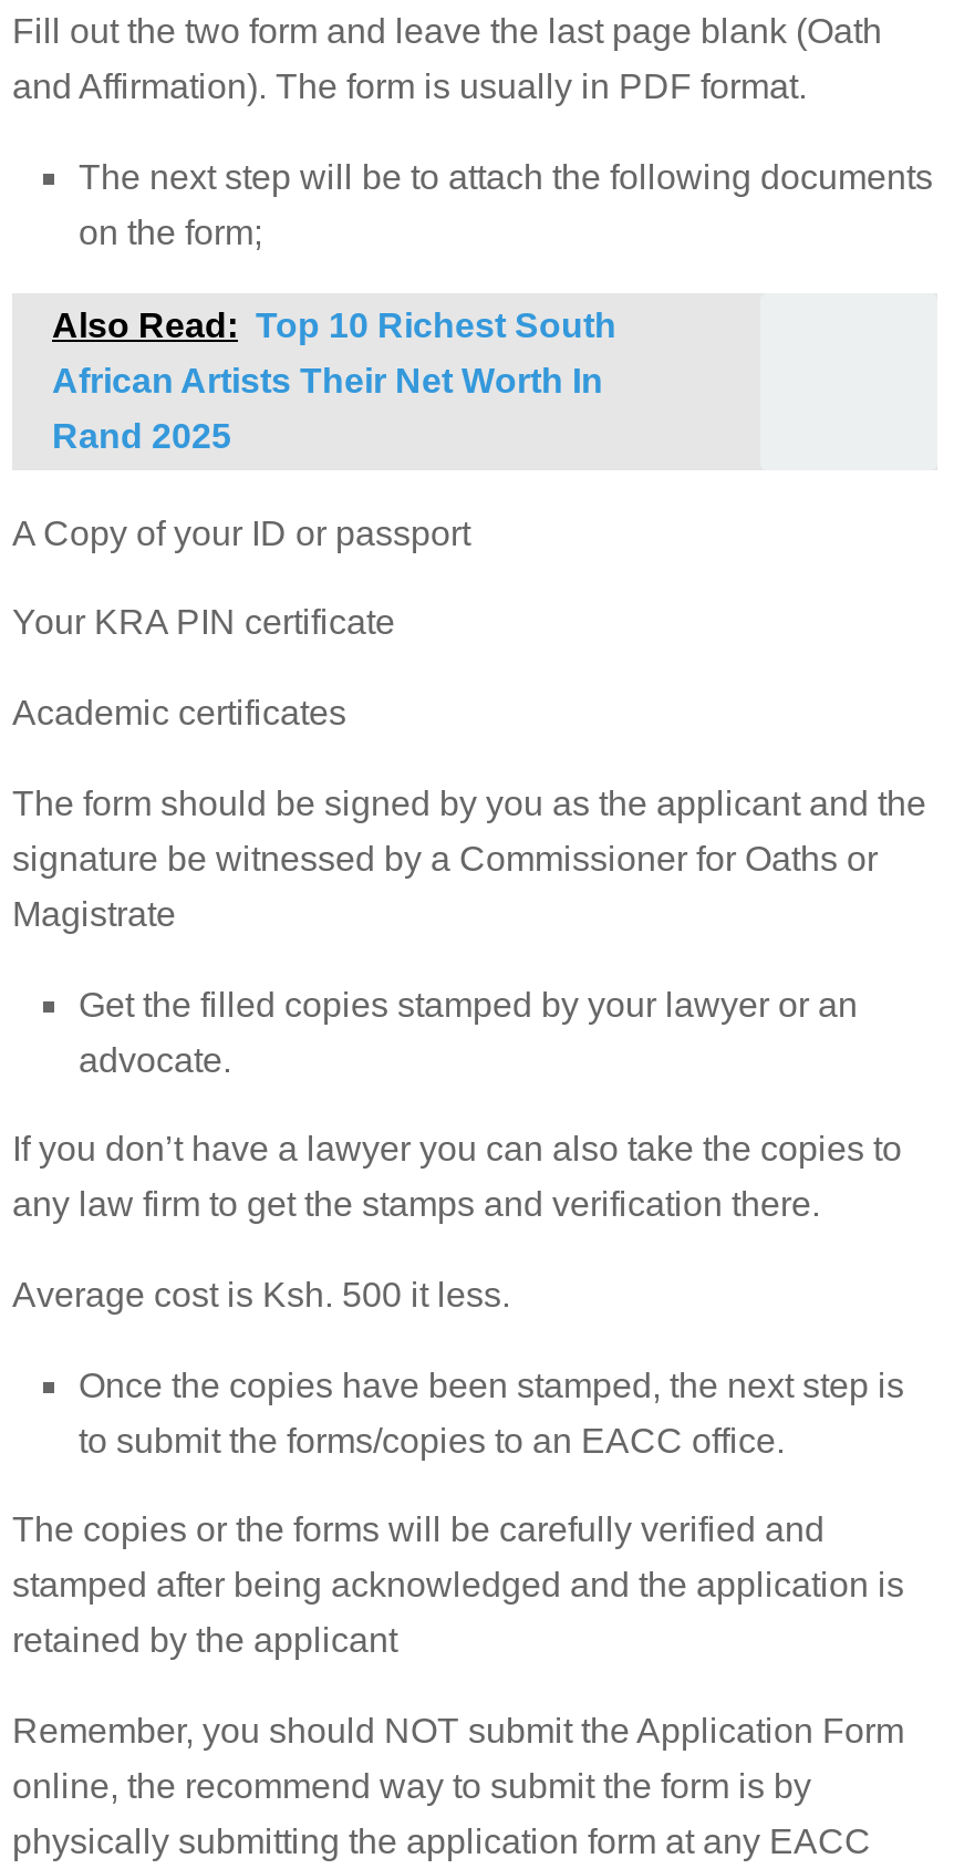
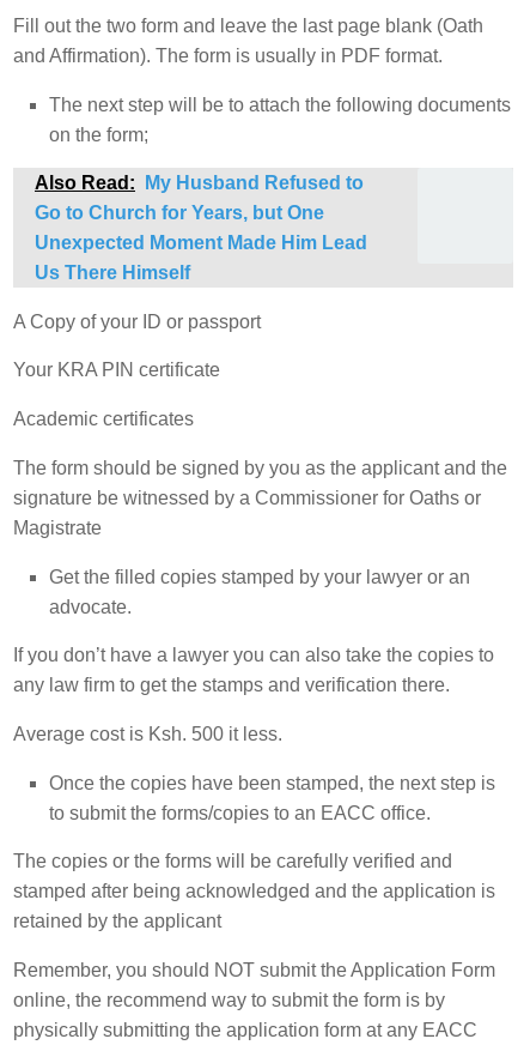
[52,306,616,454] Also Read: Top 10 Richest South | African Artists Their Net Worth In | Rand 2025 -> [35,172,367,282] Also Read: My Husband Refused to | Go to Church for Years, but One | Unexpected Moment Made Him Lead | Us There Himself

